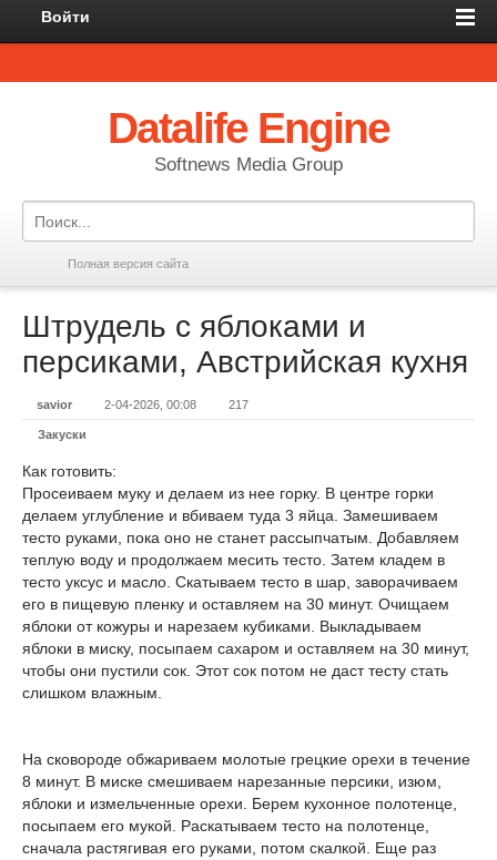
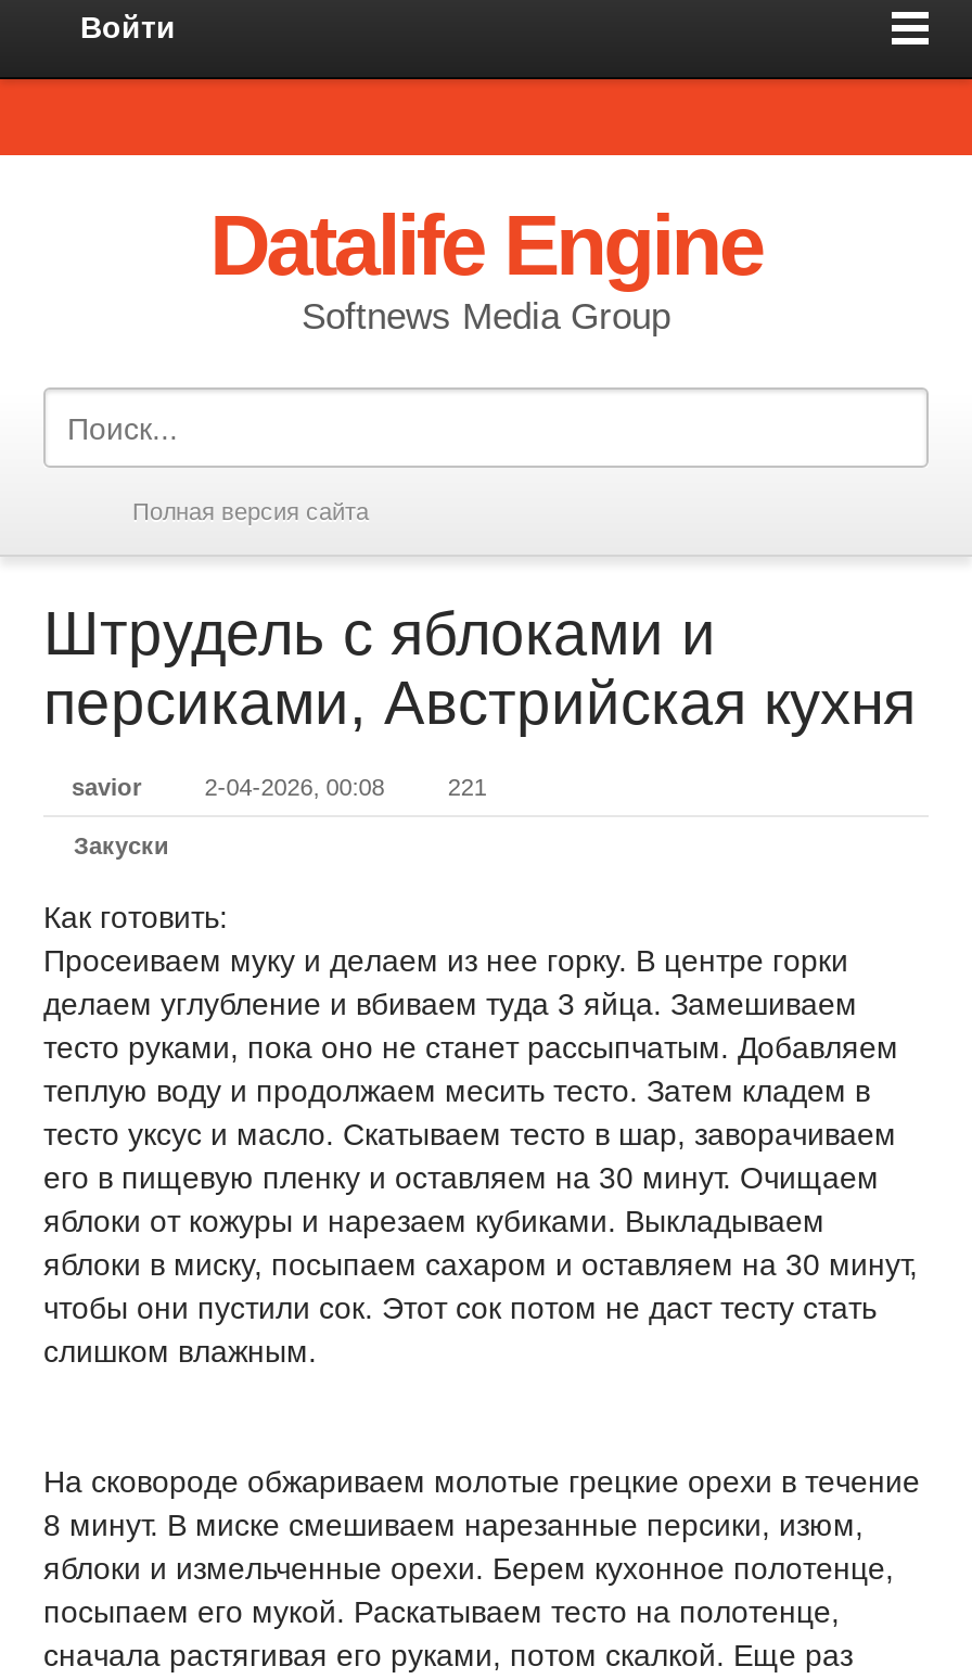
[229,398,249,411] 217 -> [448,774,487,800] 221

